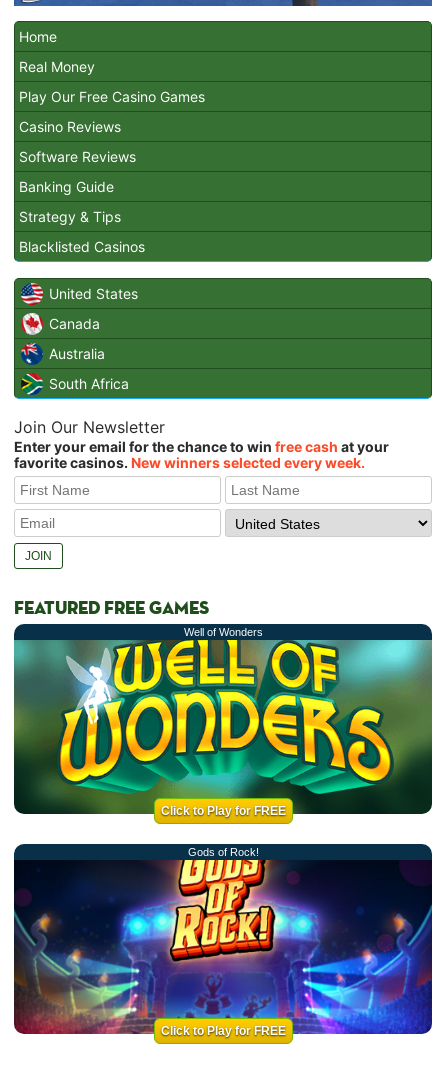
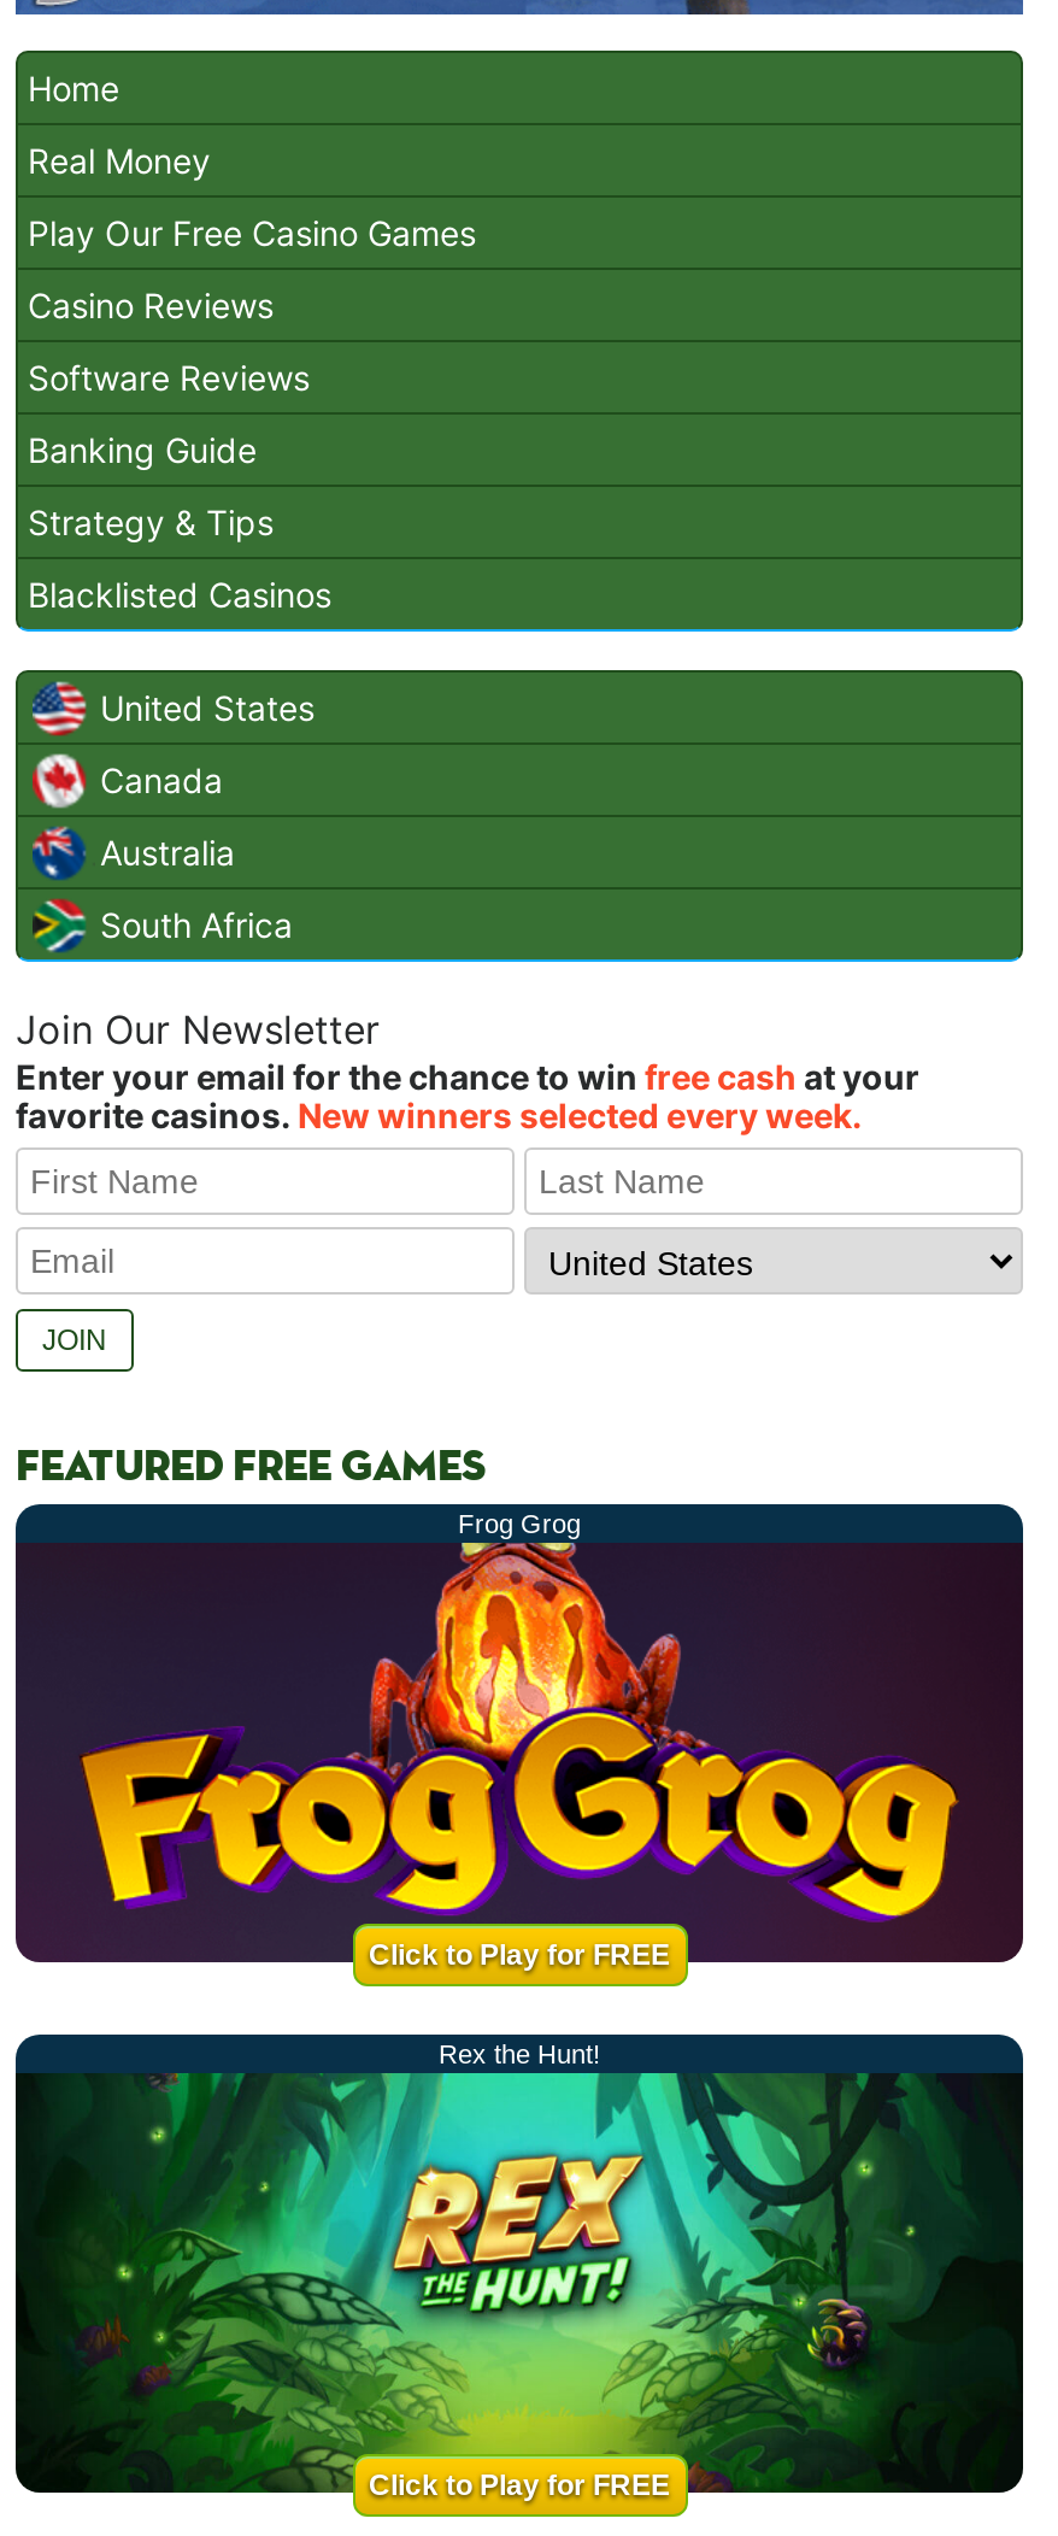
[183,626,262,638] Well of Wonders -> [458,1508,581,1537] Frog Grog
[13,639,433,858] [image] | Gods of Rock! -> [13,1543,1025,2068] [image] | Rex the Hunt!
[14,860,433,1035] [image] -> [16,2071,1025,2495] [image]

